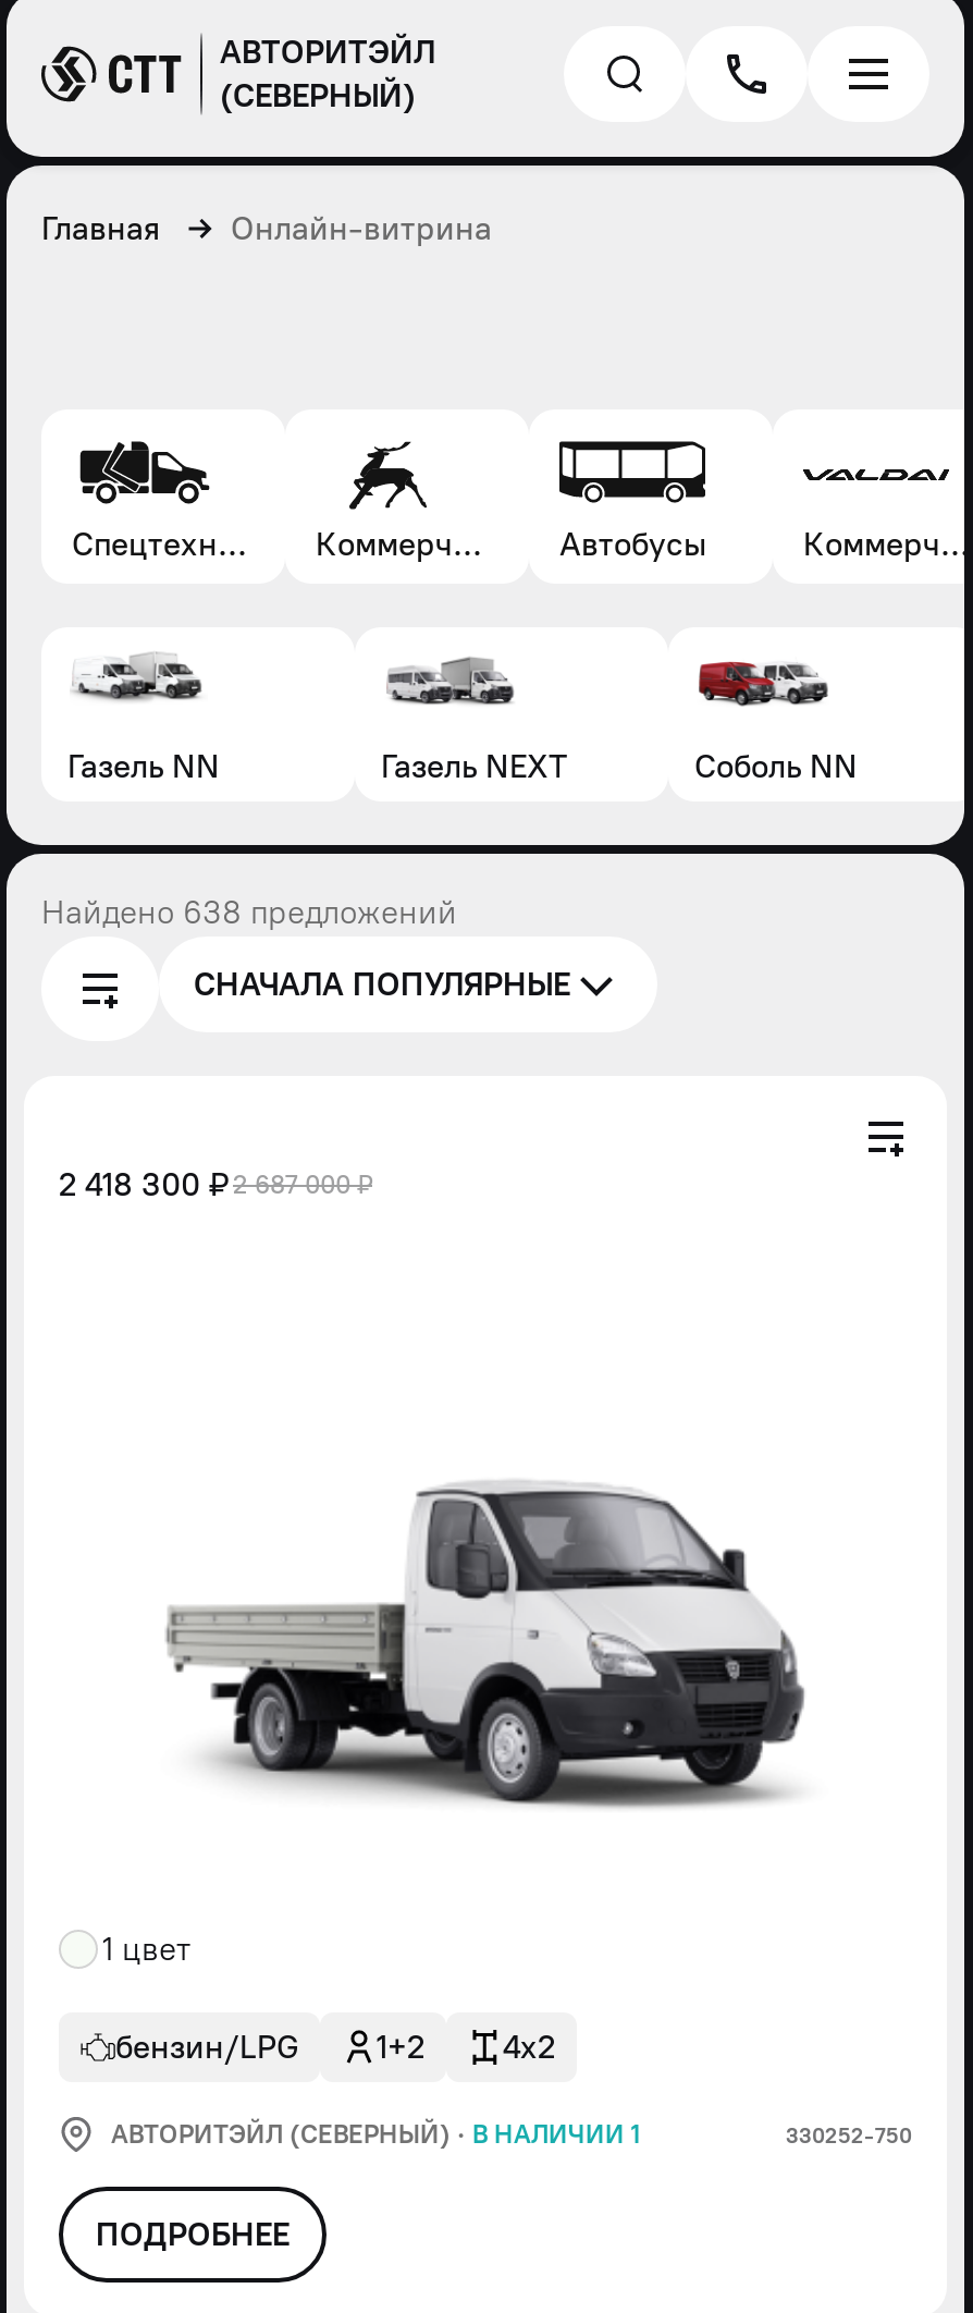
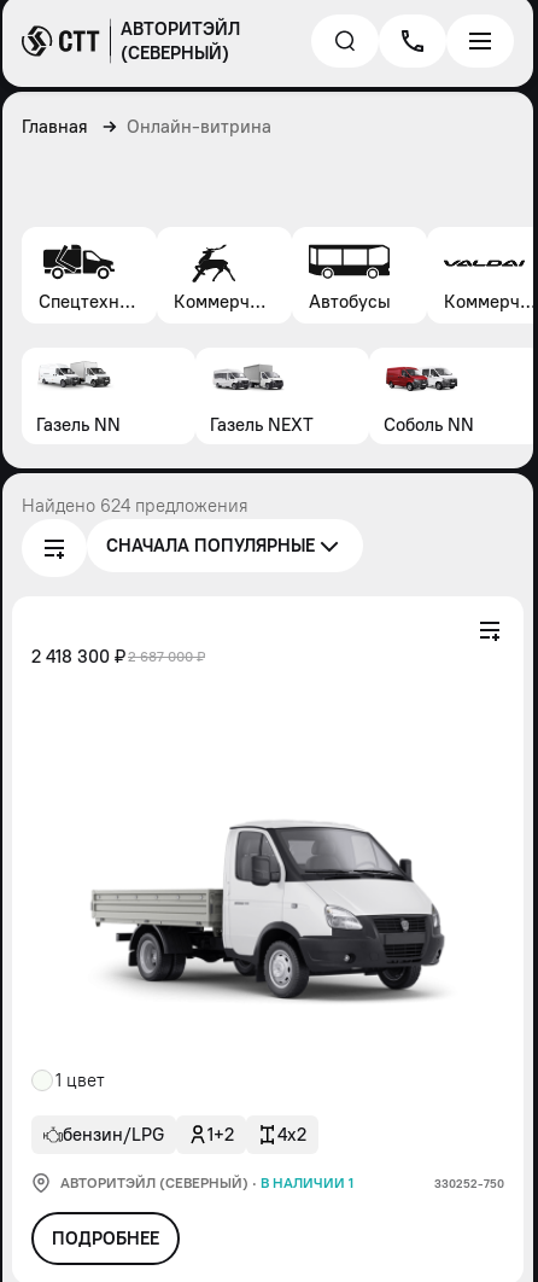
[41,893,457,932] Найдено 638 предложений -> [22,495,248,517] Найдено 624 предложения

